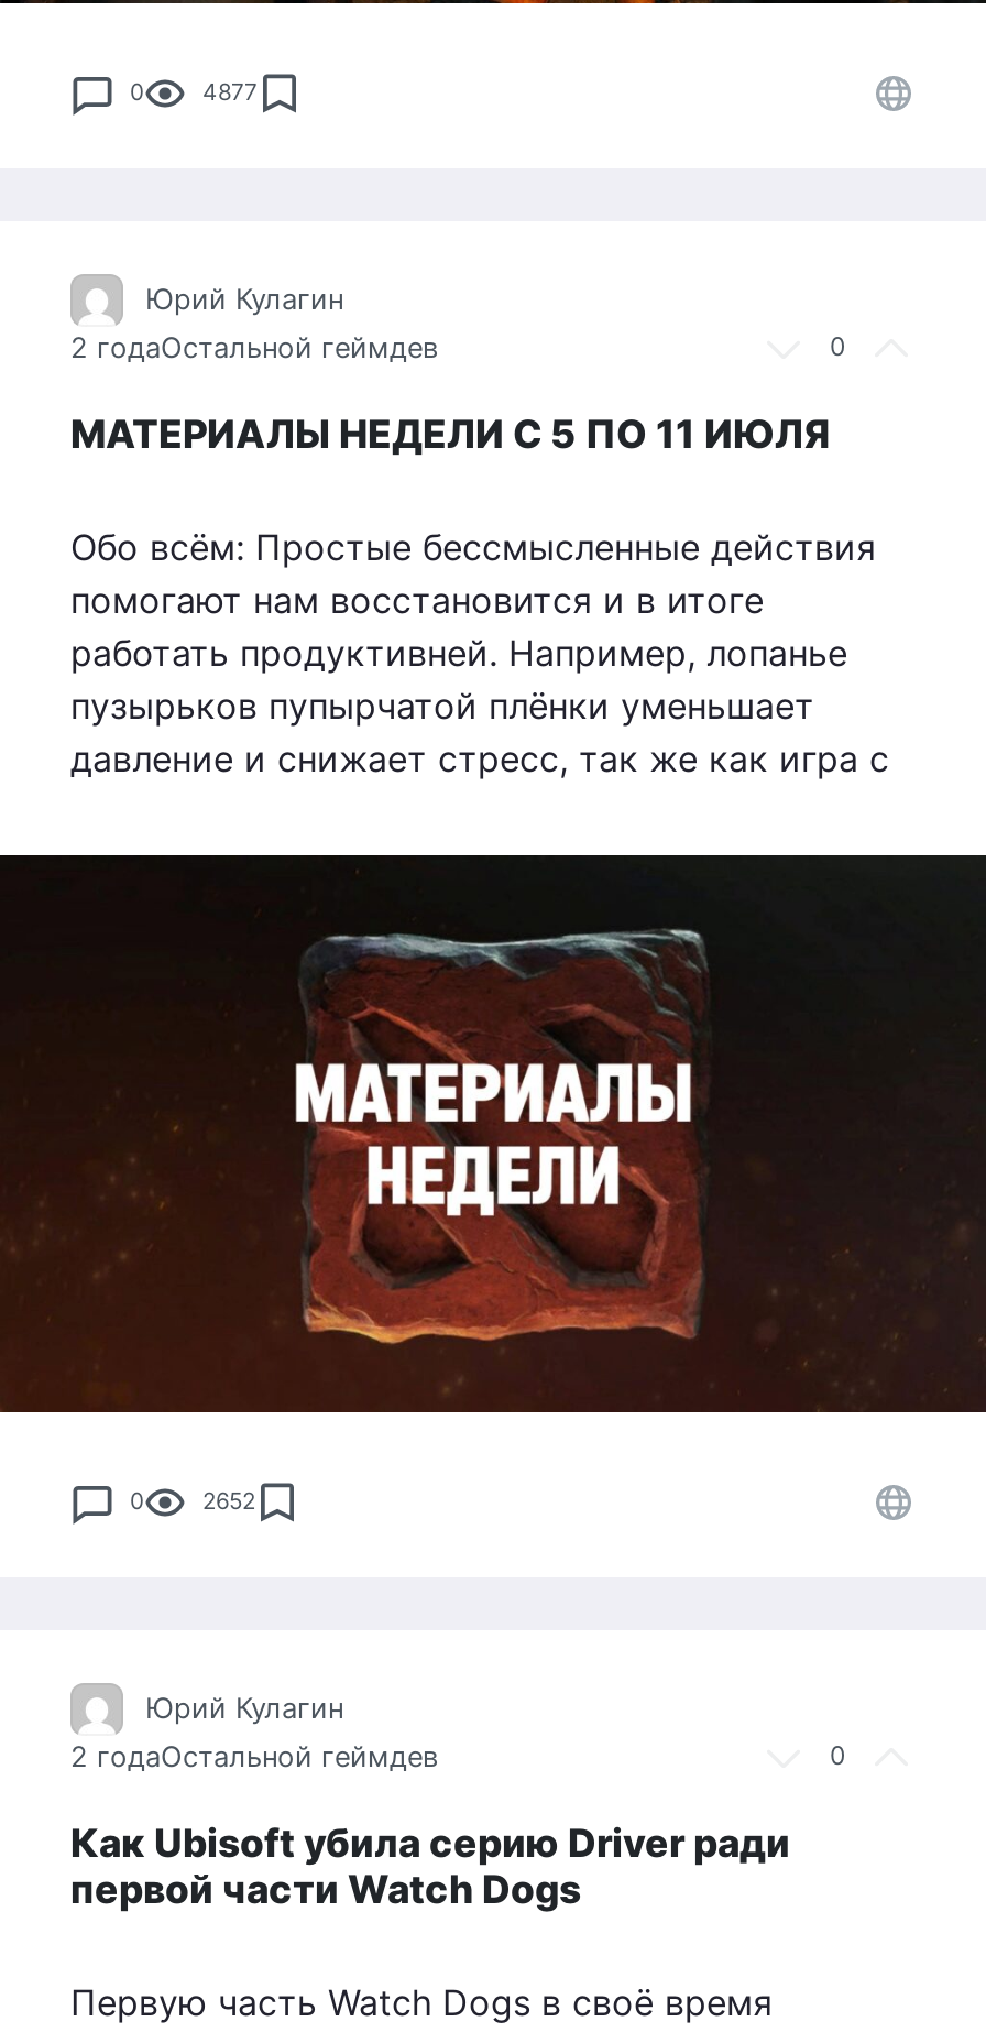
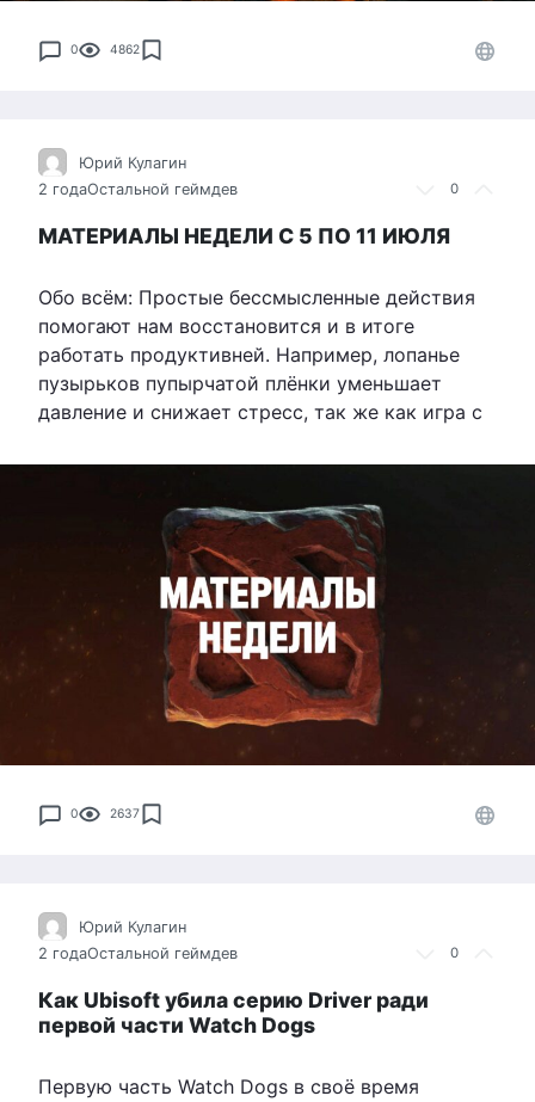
[202,77,258,106] 4877 -> [110,42,140,58] 4862
[202,1486,255,1515] 2652 -> [110,806,140,822] 2637

